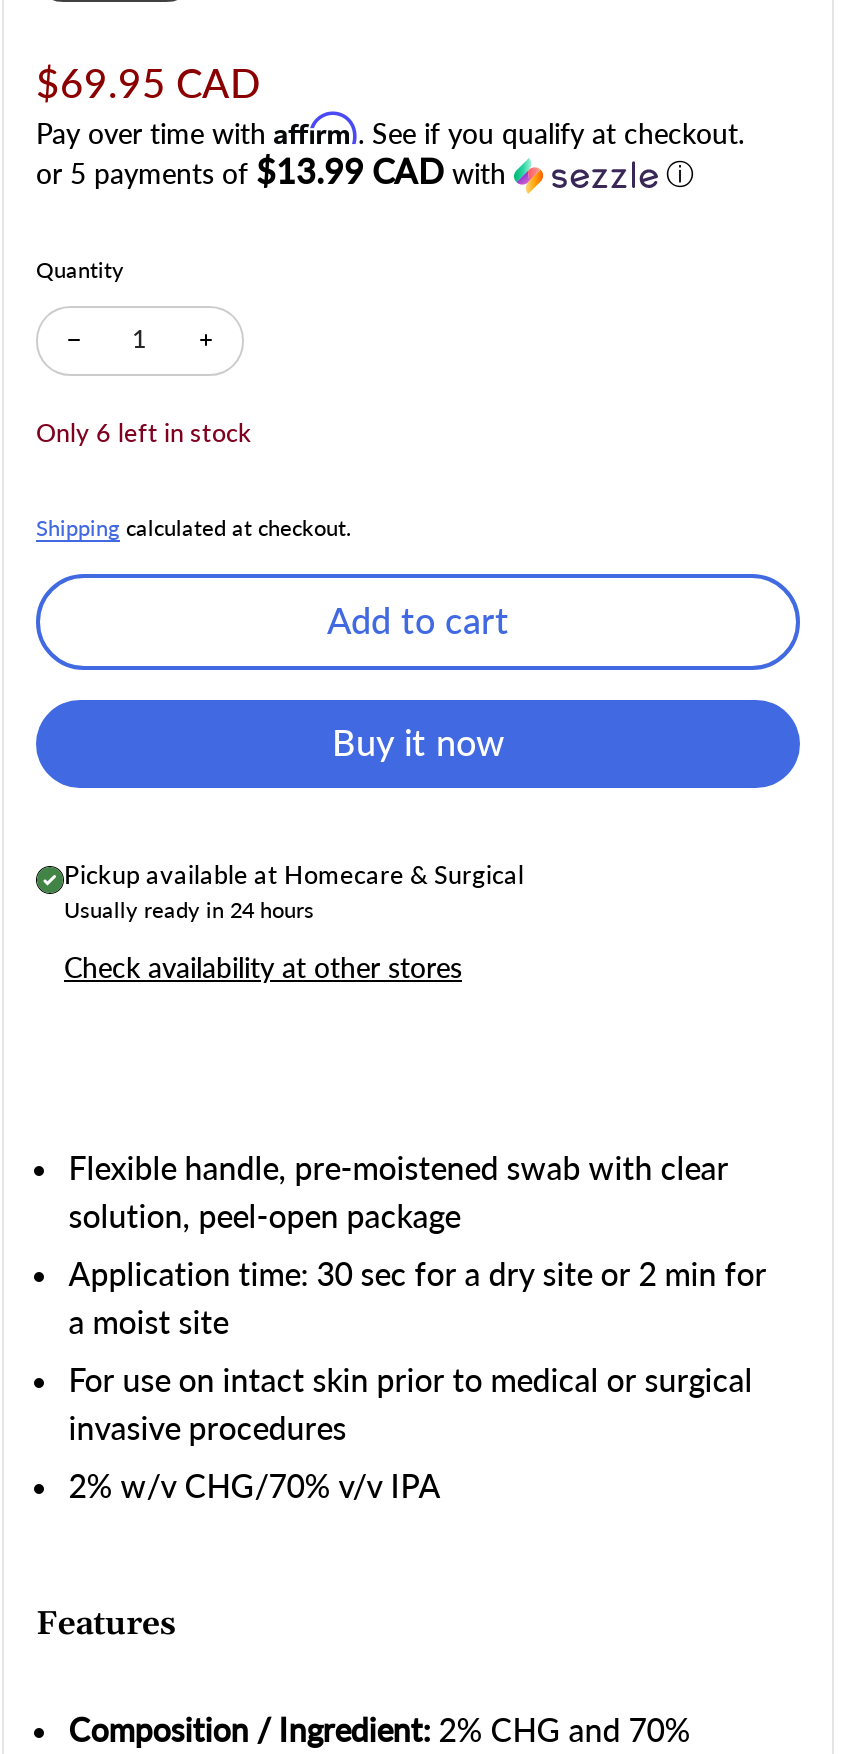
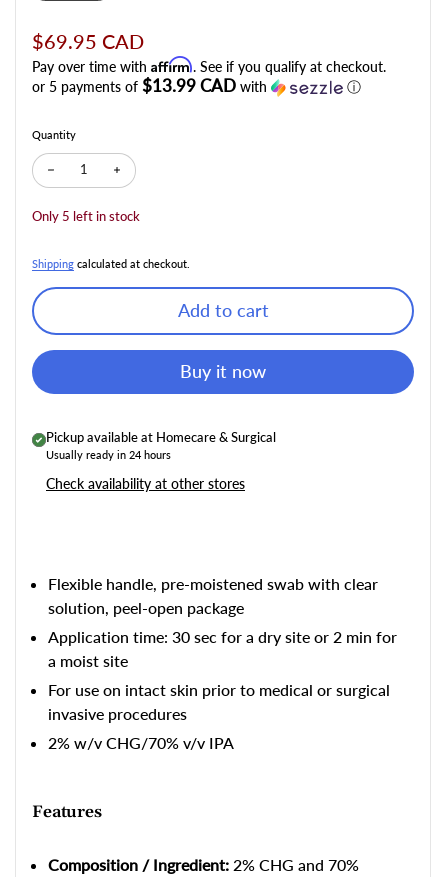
[36,417,252,447] Only 6 left in stock -> [32,208,140,223] Only 5 left in stock

